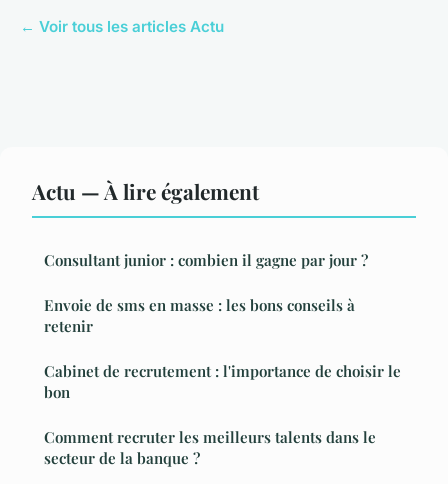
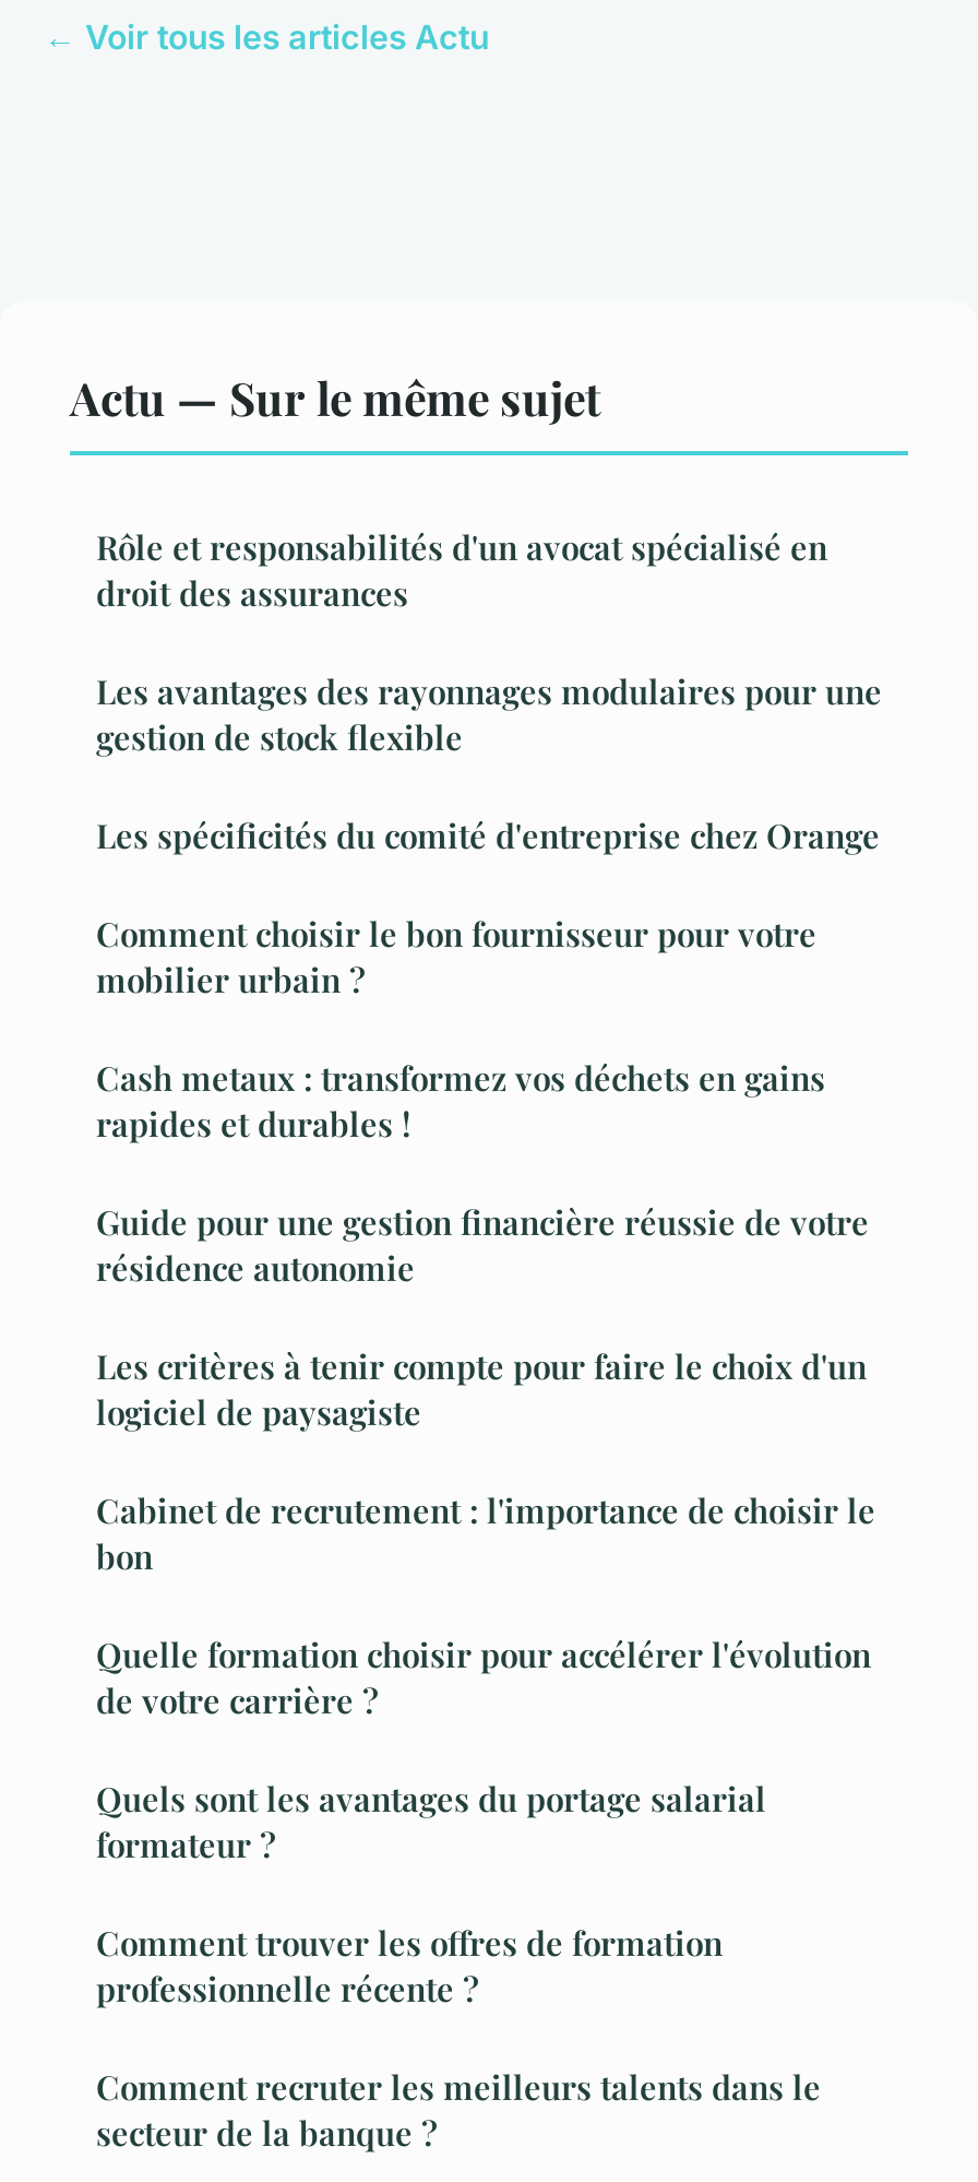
[32,177,368,336] Actu — À lire également | Consultant junior : combien il gagne par jour ? | Envoie de sms en masse : les bons conseils à | retenir -> [70,367,882,1435] Actu — Sur le même sujet | Rôle et responsabilités d'un avocat spécialisé en | droit des assurances | Les avantages des rayonnages modulaires pour une | gestion de stock flexible | Les spécificités du comité d'entreprise chez Orange | Comment choisir le bon fournisseur pour votre | mobilier urbain ? | Cash metaux : transformez vos déchets en gains | rapides et durables ! | Guide pour une gestion financière réussie de votre | résidence autonomie | Les critères à tenir compte pour faire le choix d'un | logiciel de paysagiste
none -> [96,1634,871,2011] Quelle formation choisir pour accélérer l'évolution | de votre carrière ? | Quels sont les avantages du portage salarial | formateur ? | Comment trouver les offres de formation | professionnelle récente ?

